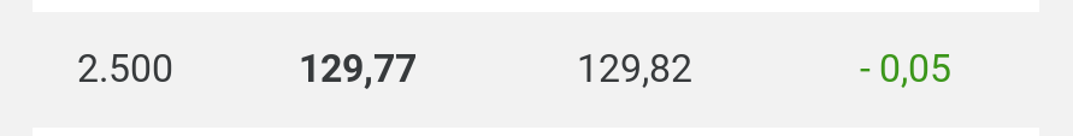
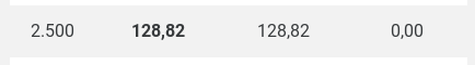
[299,45,951,91] 129,77 | 129,82 | - 0,05 -> [131,20,423,41] 128,82 | 128,82 | 0,00

